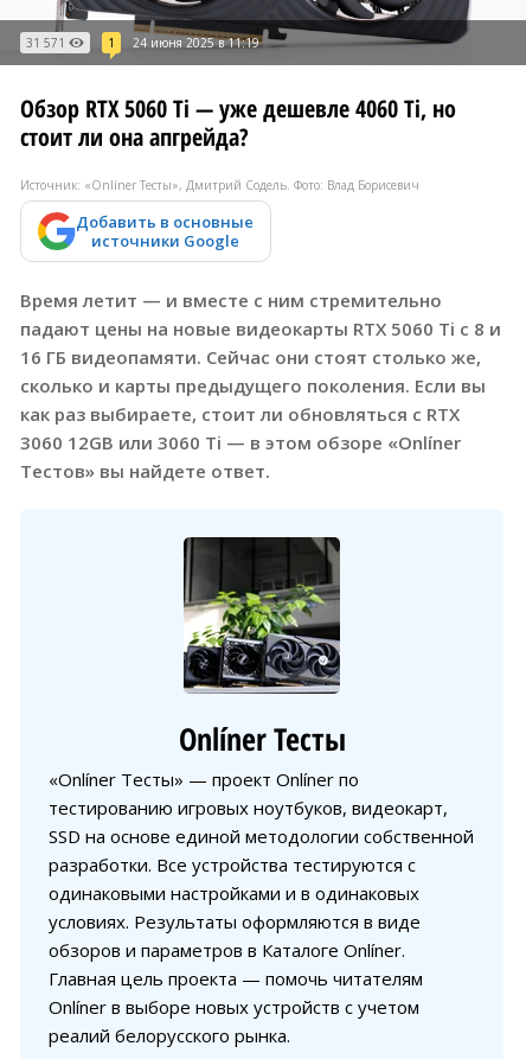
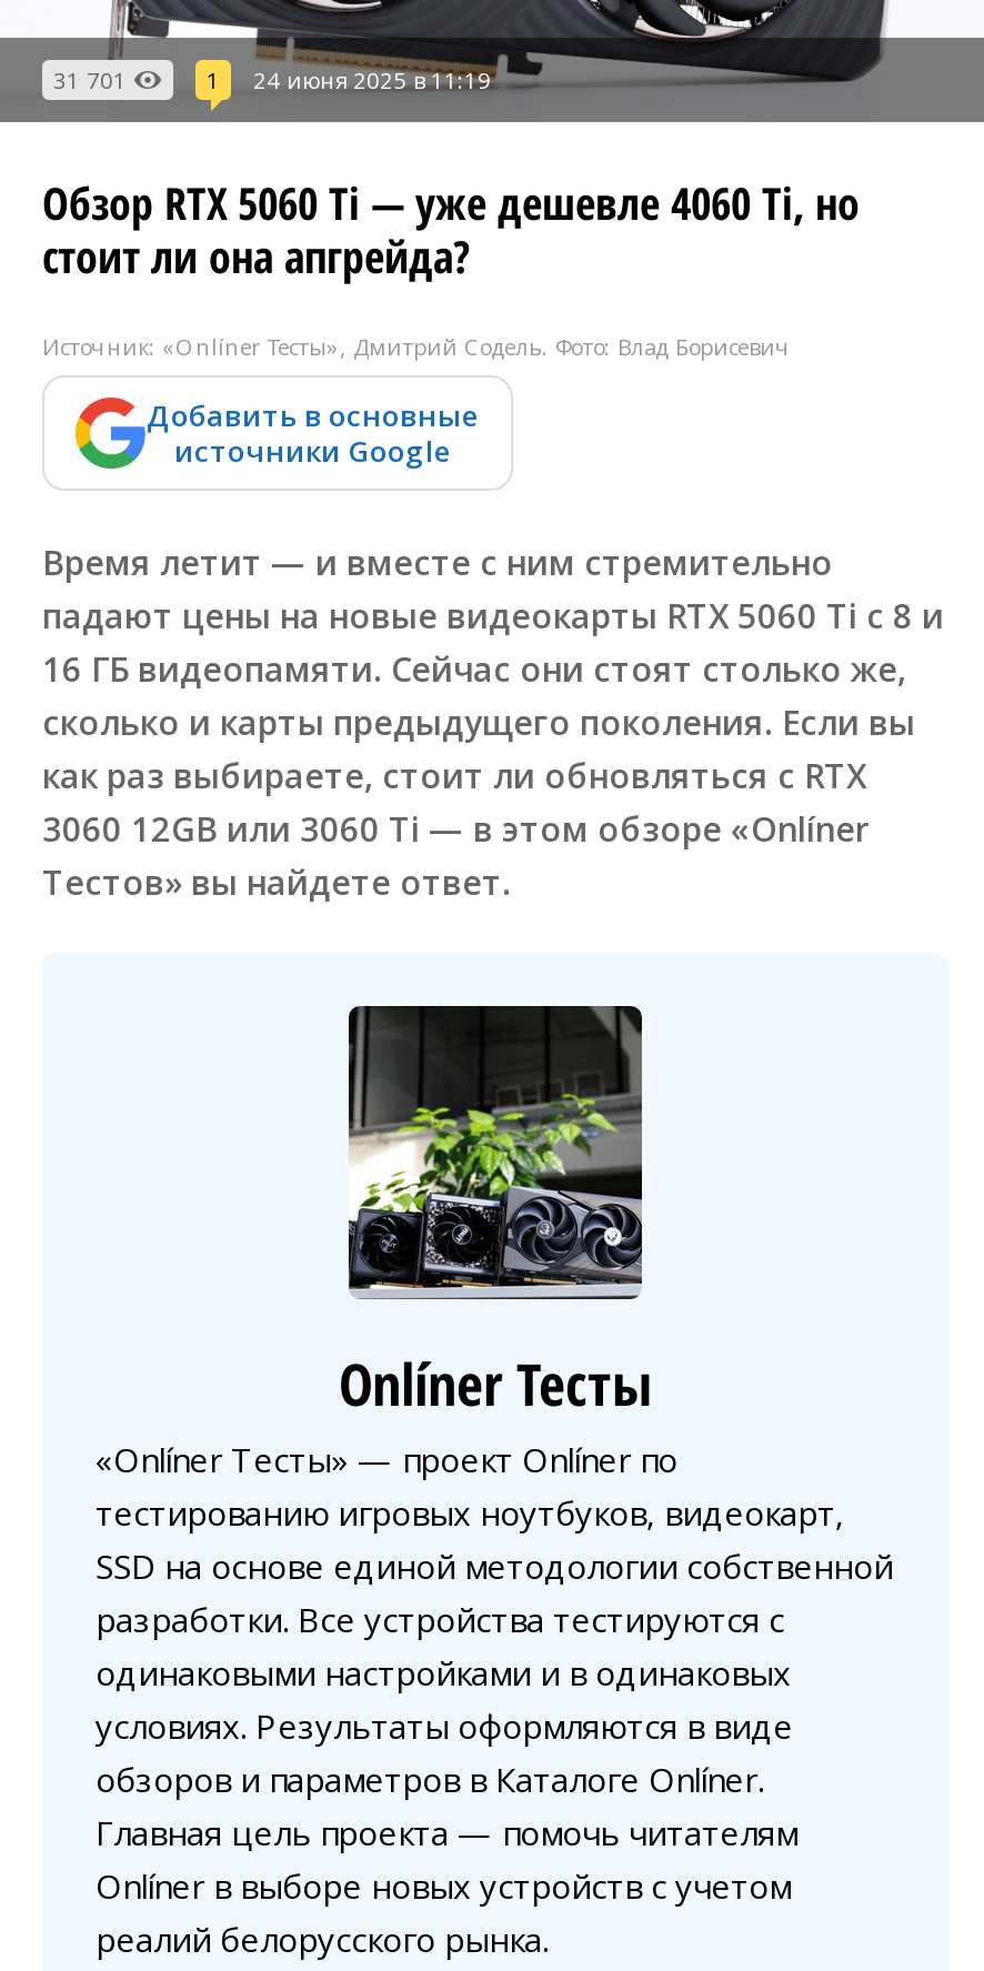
[26,34,69,51] 31 571 -> [53,64,133,95] 31 701

